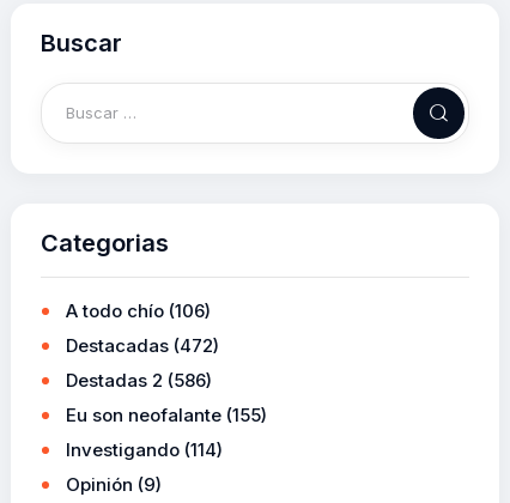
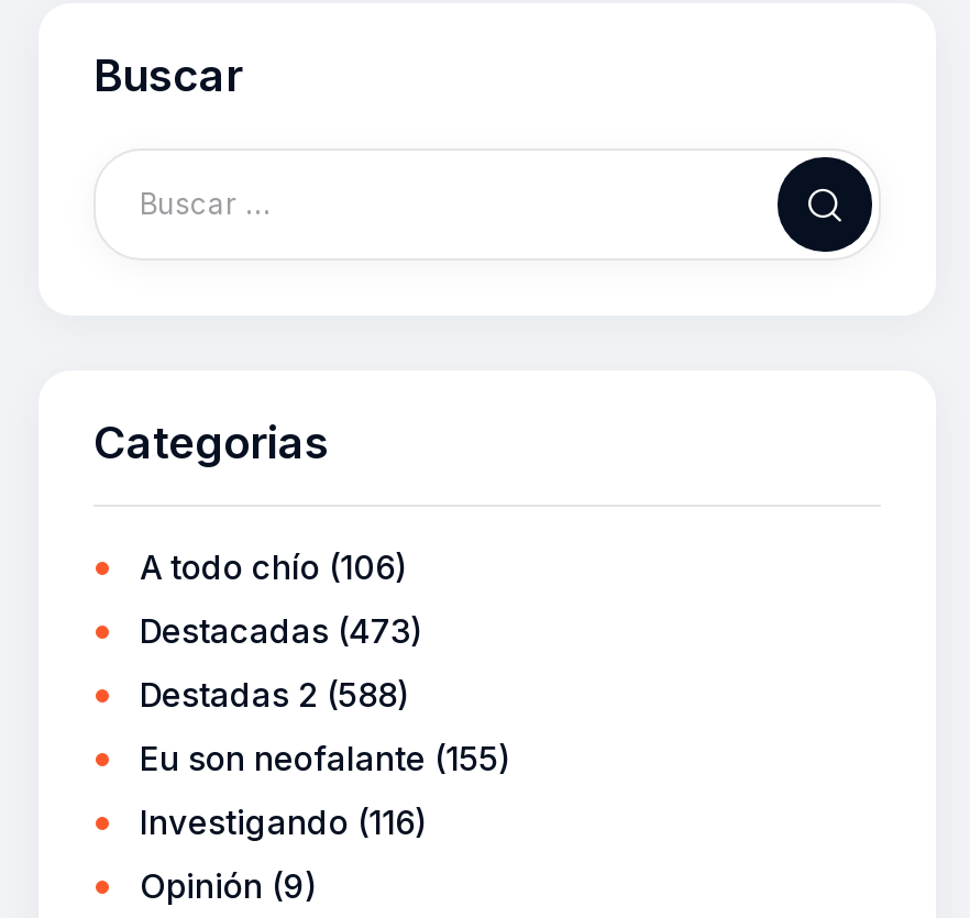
[66,334,219,357] Destacadas (472) -> [140,610,421,652] Destacadas (473)
[66,369,212,392] Destadas 2 (586) -> [140,674,408,716] Destadas 2 (588)
[66,439,223,461] Investigando (114) -> [140,802,426,844] Investigando (116)

